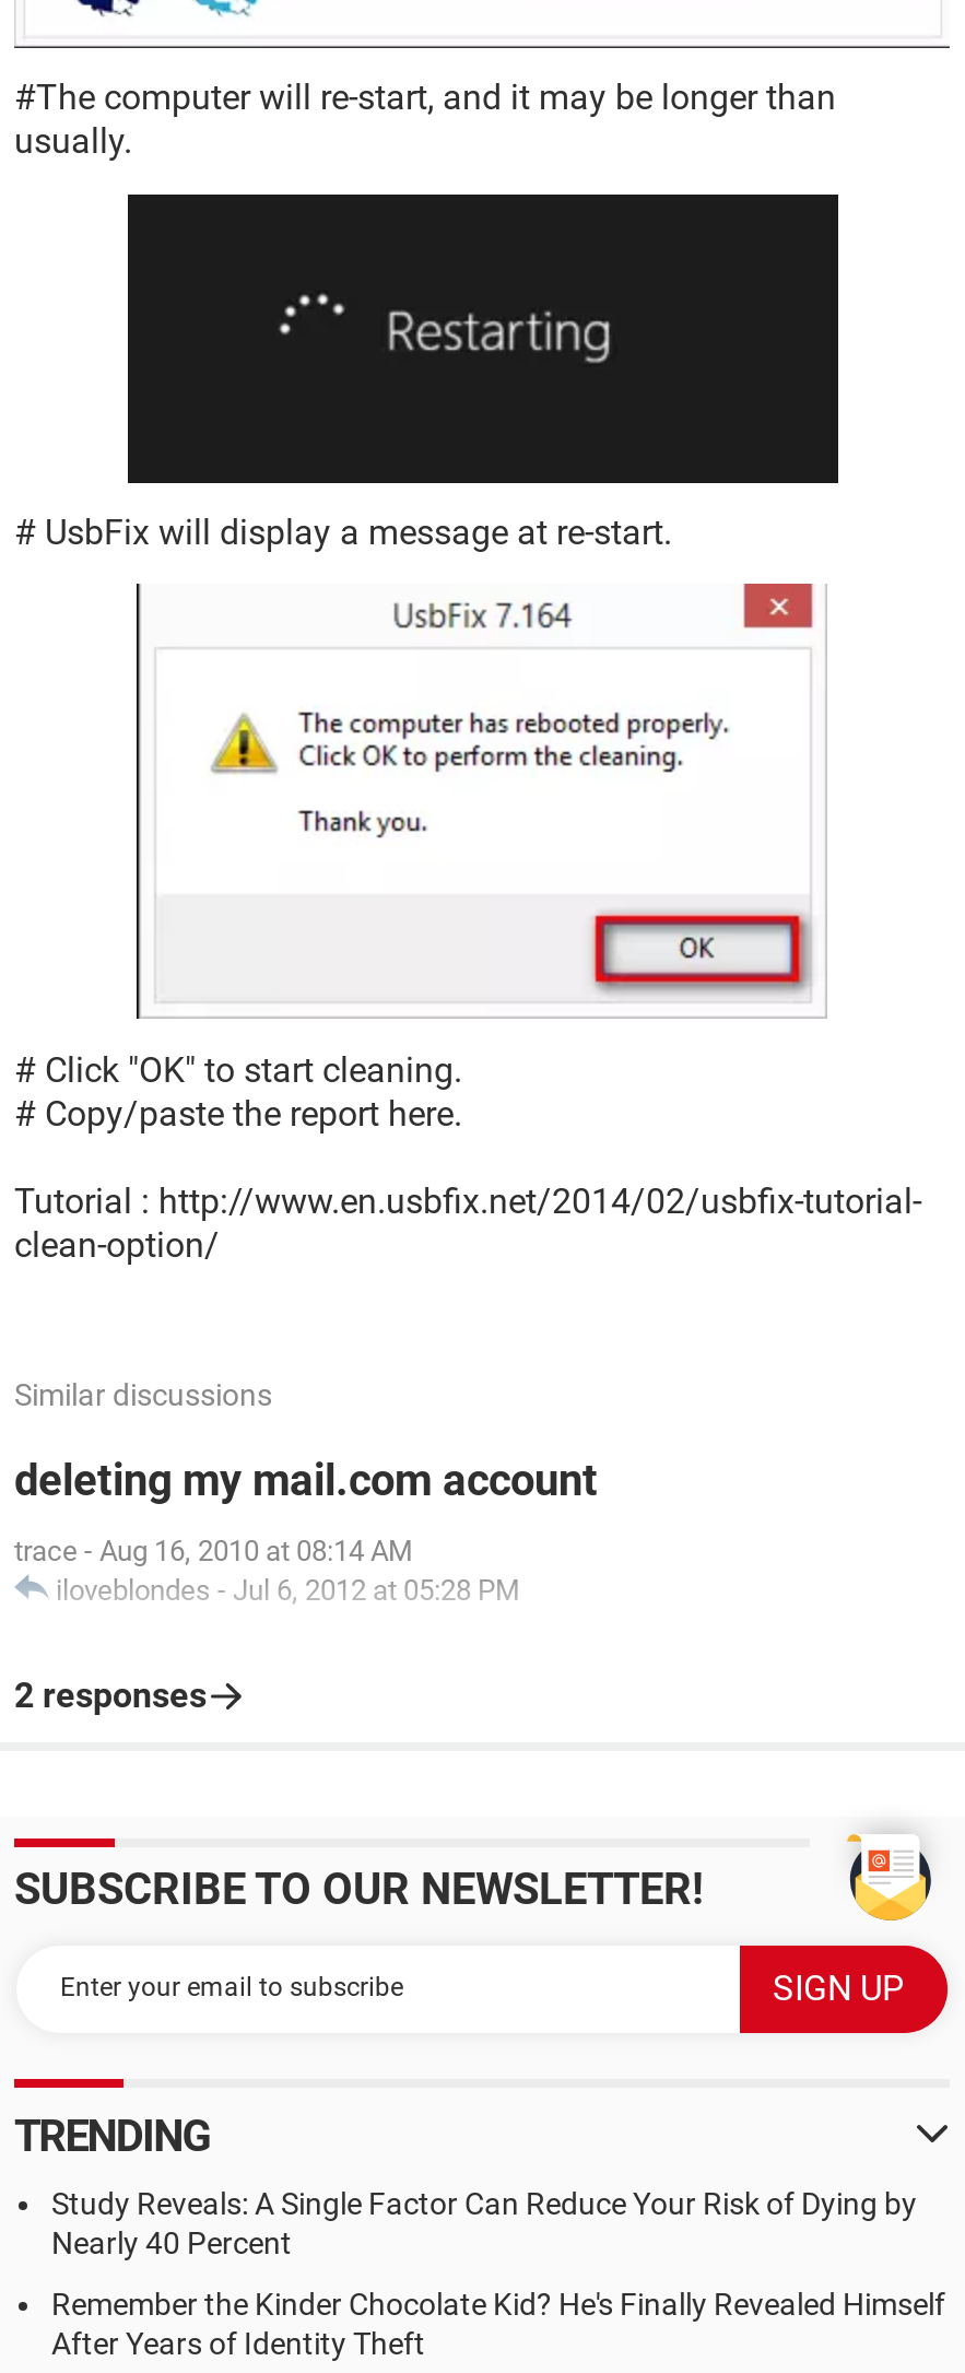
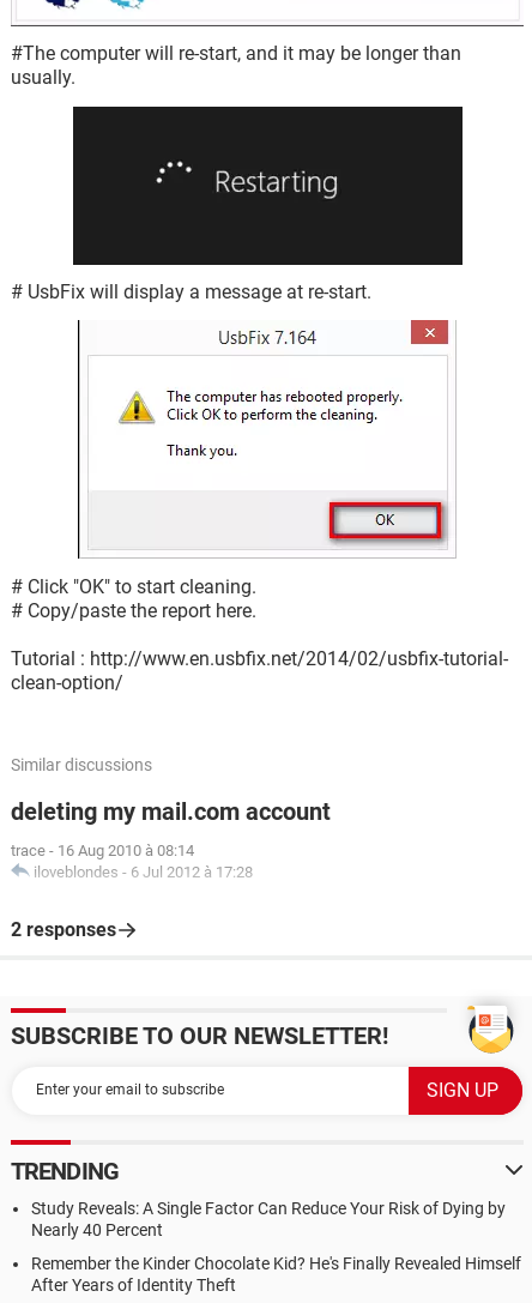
[14,1534,519,1606] trace - Aug 16, 2010 at 08:14 AM | iloveblondes - Jul 6, 2012 at 05:28 PM -> [11,841,253,881] trace - 16 Aug 2010 à 08:14 | iloveblondes - 6 Jul 2012 à 17:28

